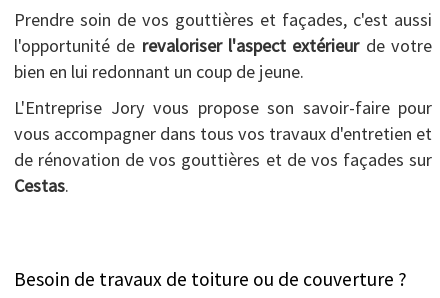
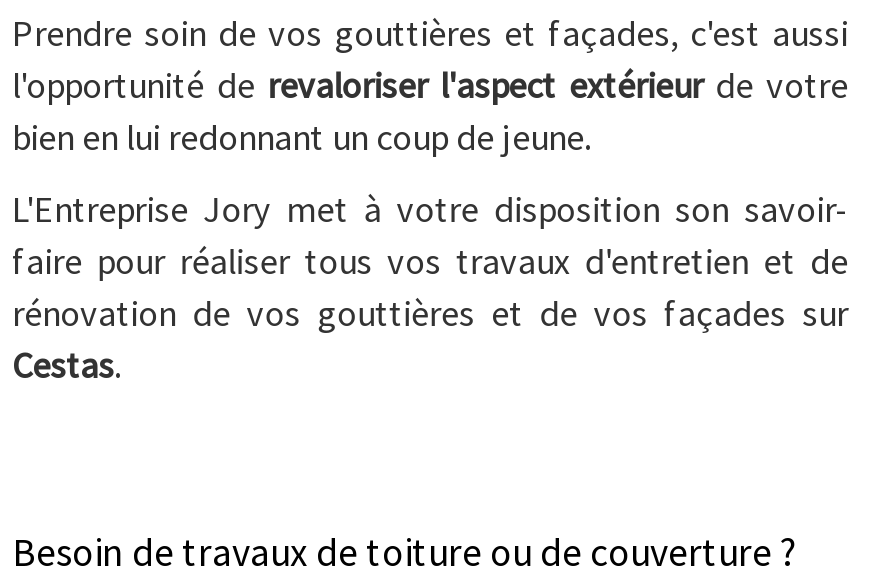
[14,96,432,171] L'Entreprise Jory vous propose son savoir-faire pour | vous accompagner dans tous vos travaux d'entretien et | de rénovation de vos gouttières et de vos façades sur -> [12,186,848,336] L'Entreprise Jory met à votre disposition son savoir- | faire pour réaliser tous vos travaux d'entretien et de | rénovation de vos gouttières et de vos façades sur

